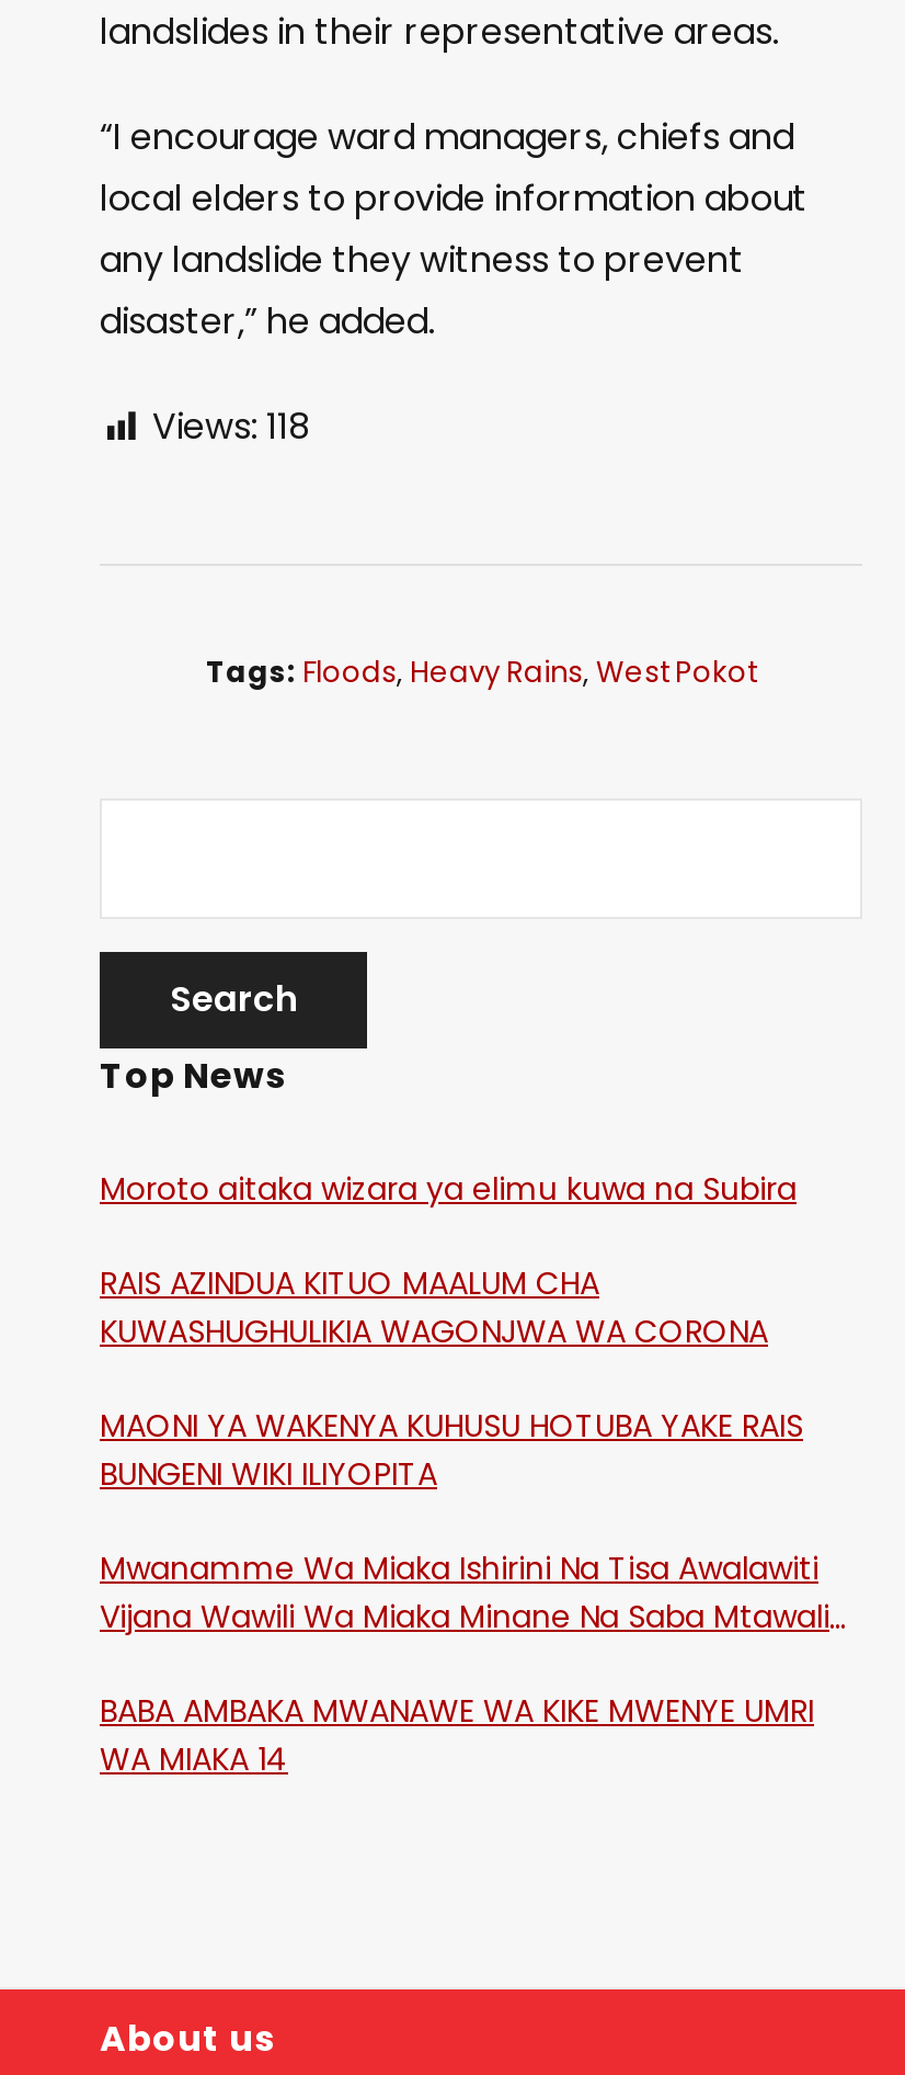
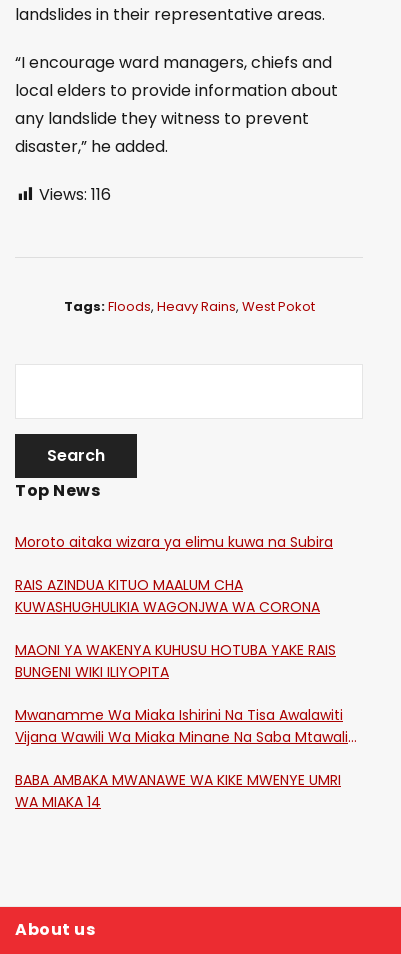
[152,402,310,452] Views: 118 -> [39,183,111,206] Views: 116

